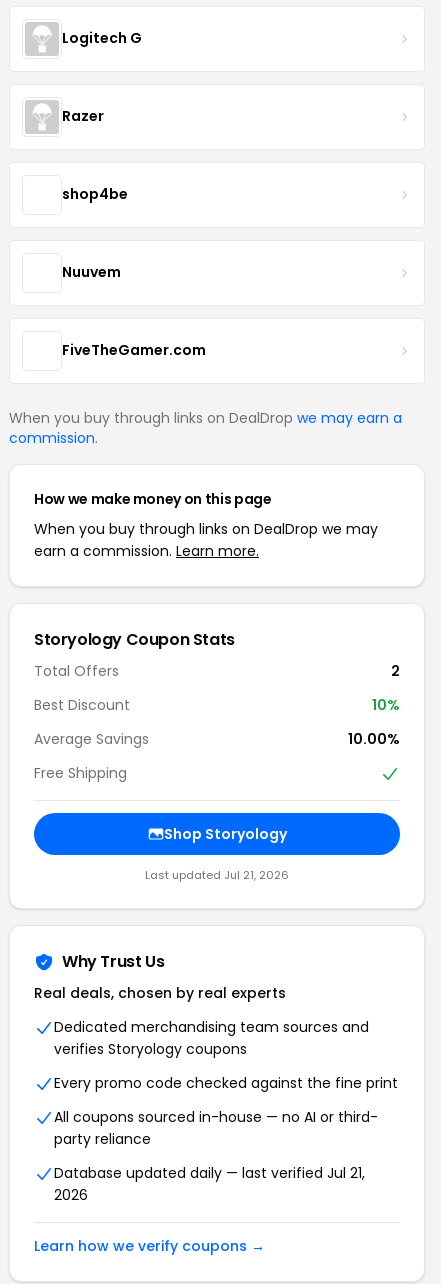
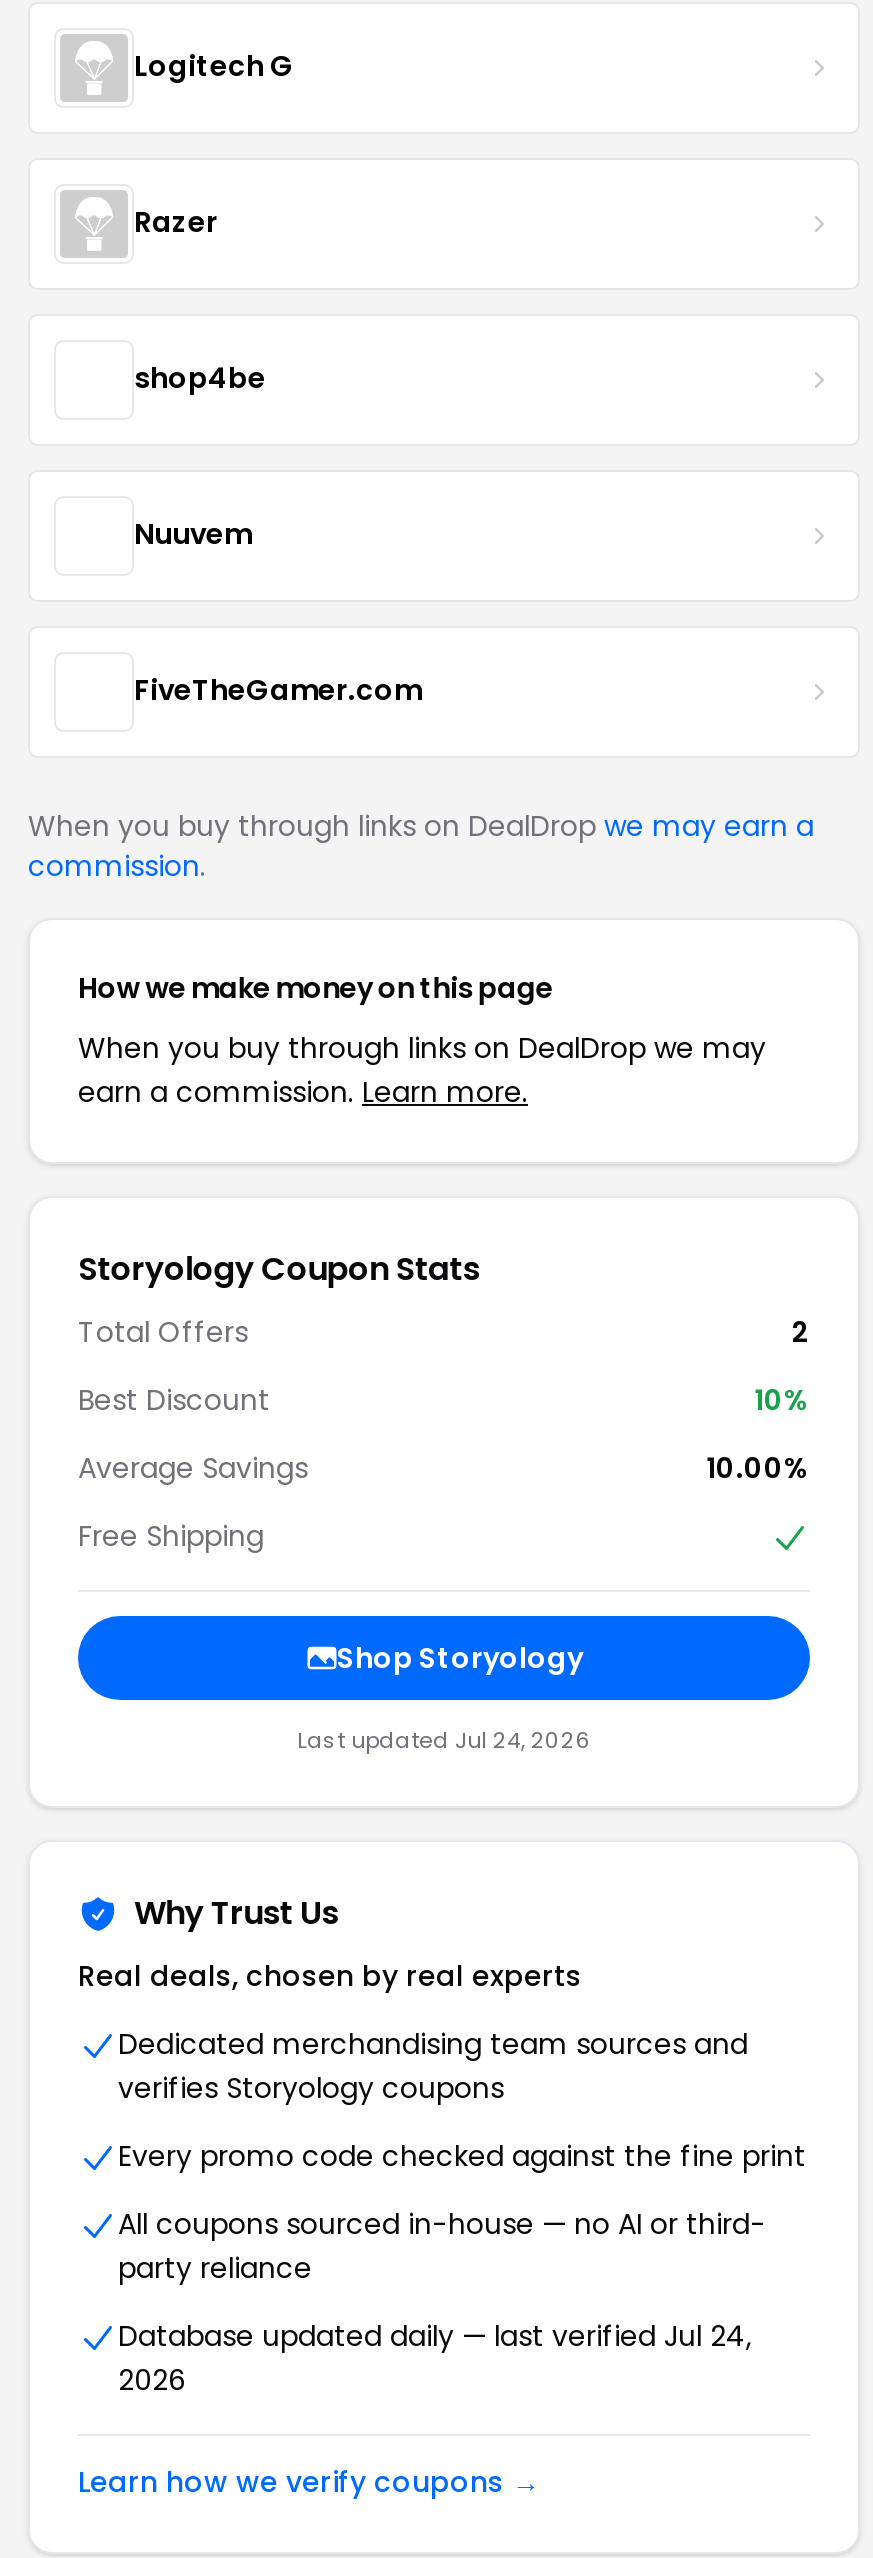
[145,867,289,883] Last updated Jul 21, 2026 -> [297,1724,591,1756] Last updated Jul 24, 2026
[54,1163,365,1183] Database updated daily — last verified Jul 21, -> [118,2316,752,2356] Database updated daily — last verified Jul 24,

